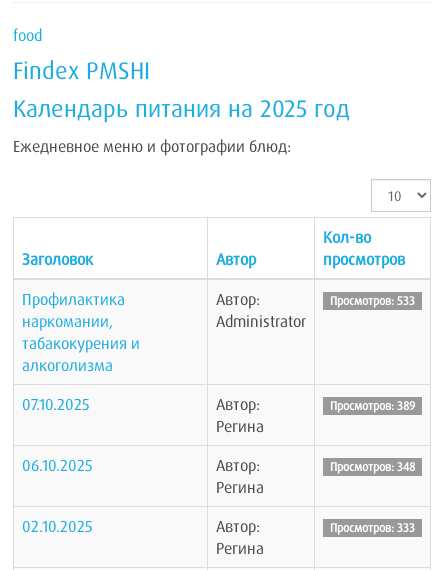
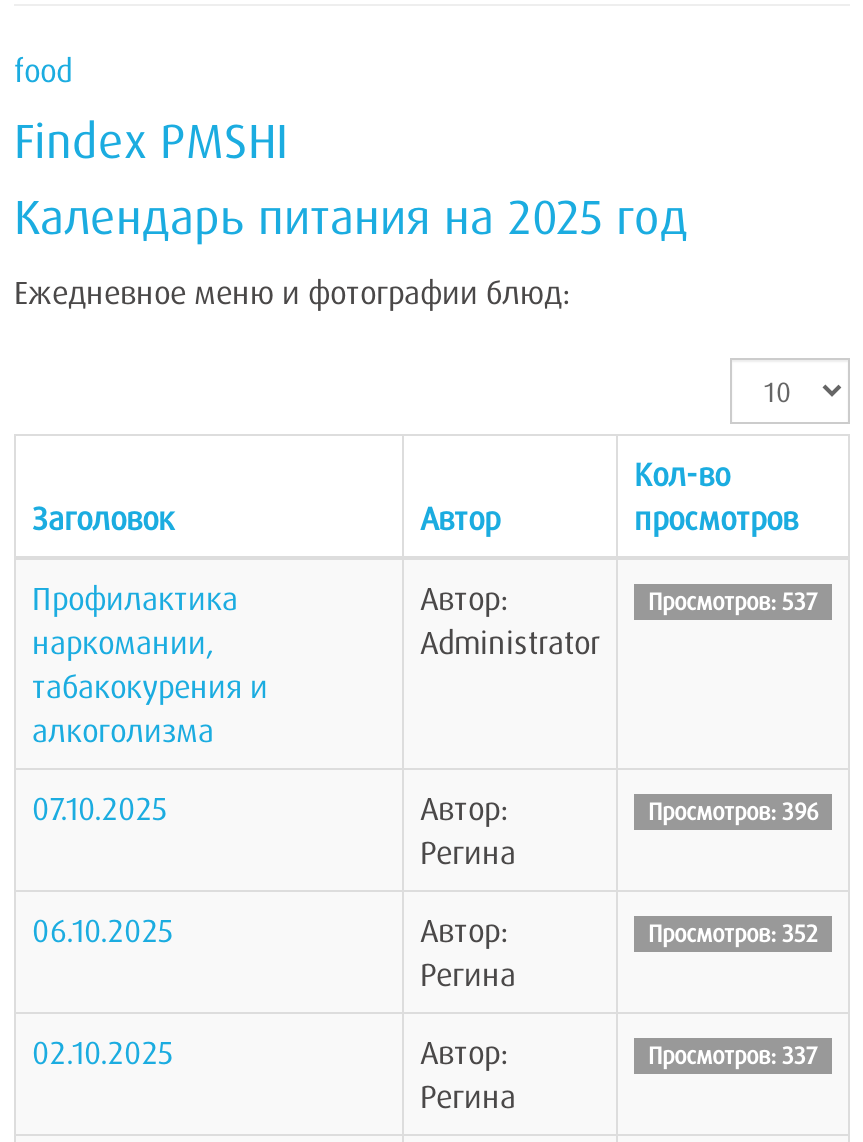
[330,293,415,308] Просмотров: 533 -> [648,585,818,615] Просмотров: 537
[330,398,415,413] Просмотров: 389 -> [648,795,818,825] Просмотров: 396
[330,459,415,474] Просмотров: 348 -> [648,917,818,947] Просмотров: 352
[330,520,415,535] Просмотров: 333 -> [648,1039,818,1069] Просмотров: 337

